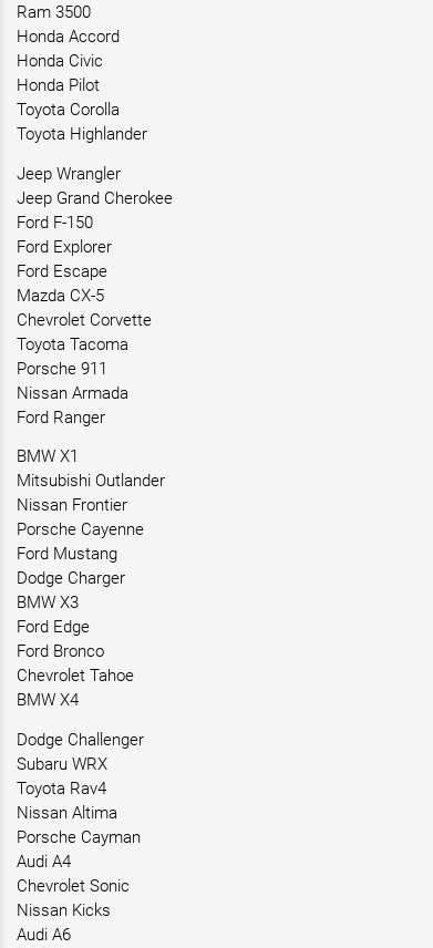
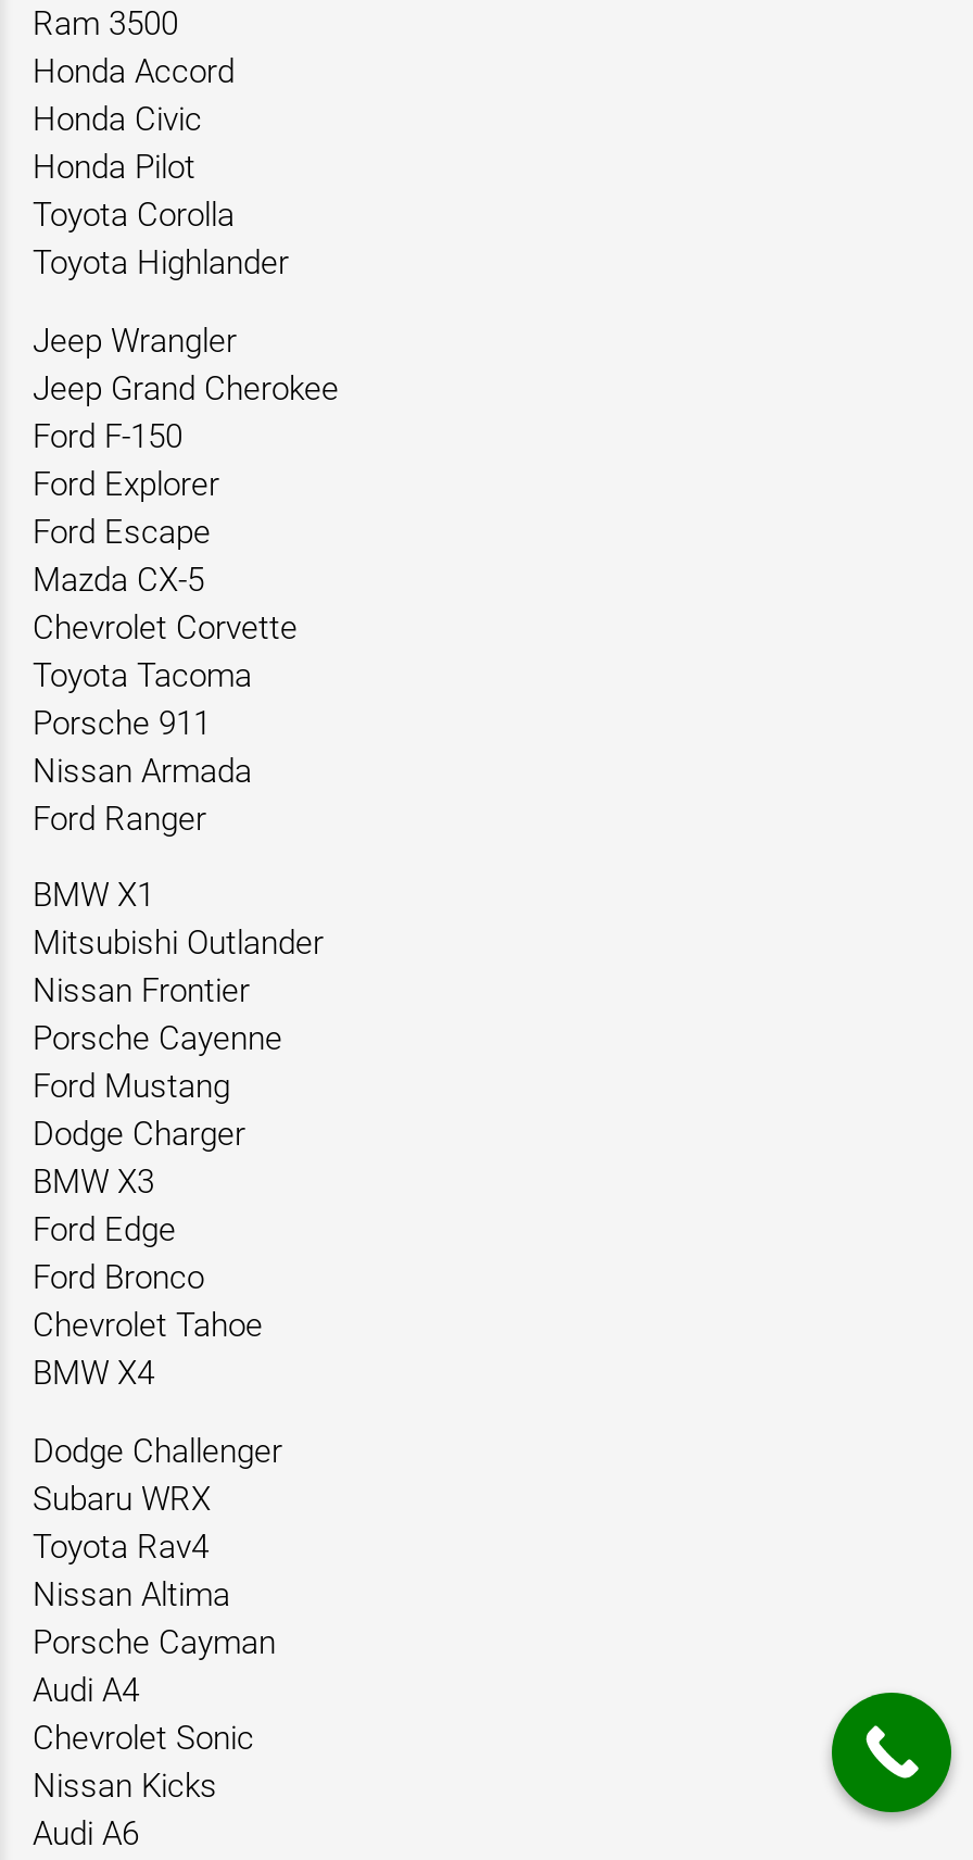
none -> [825,1688,958,1823] [image]

